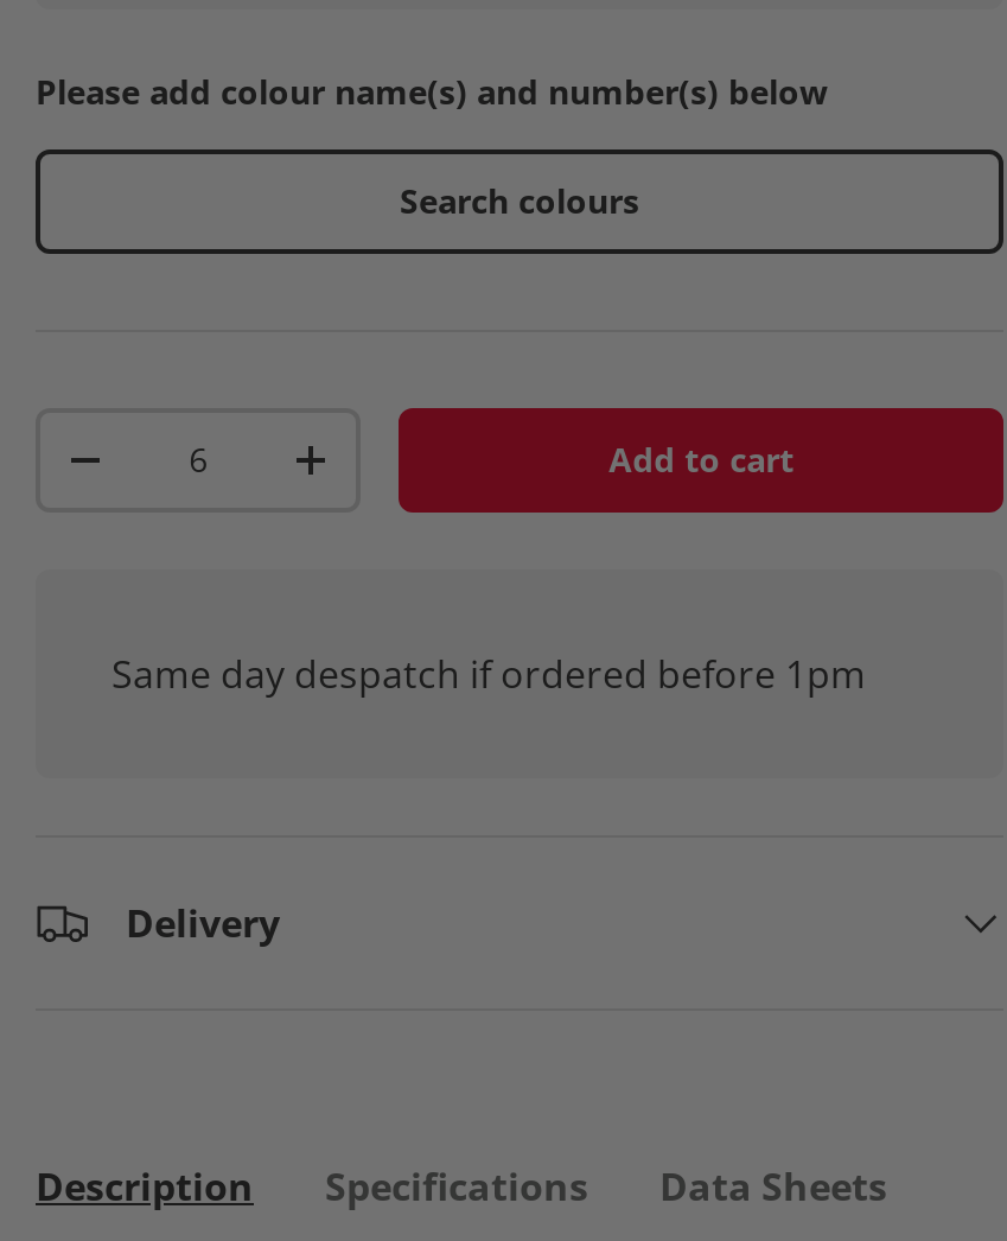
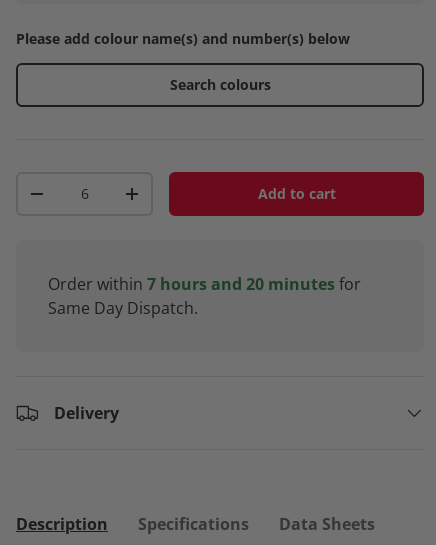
[111,648,866,700] Same day despatch if ordered before 1pm -> [48,273,361,319] Order within 7 hours and 20 minutes for | Same Day Dispatch.

